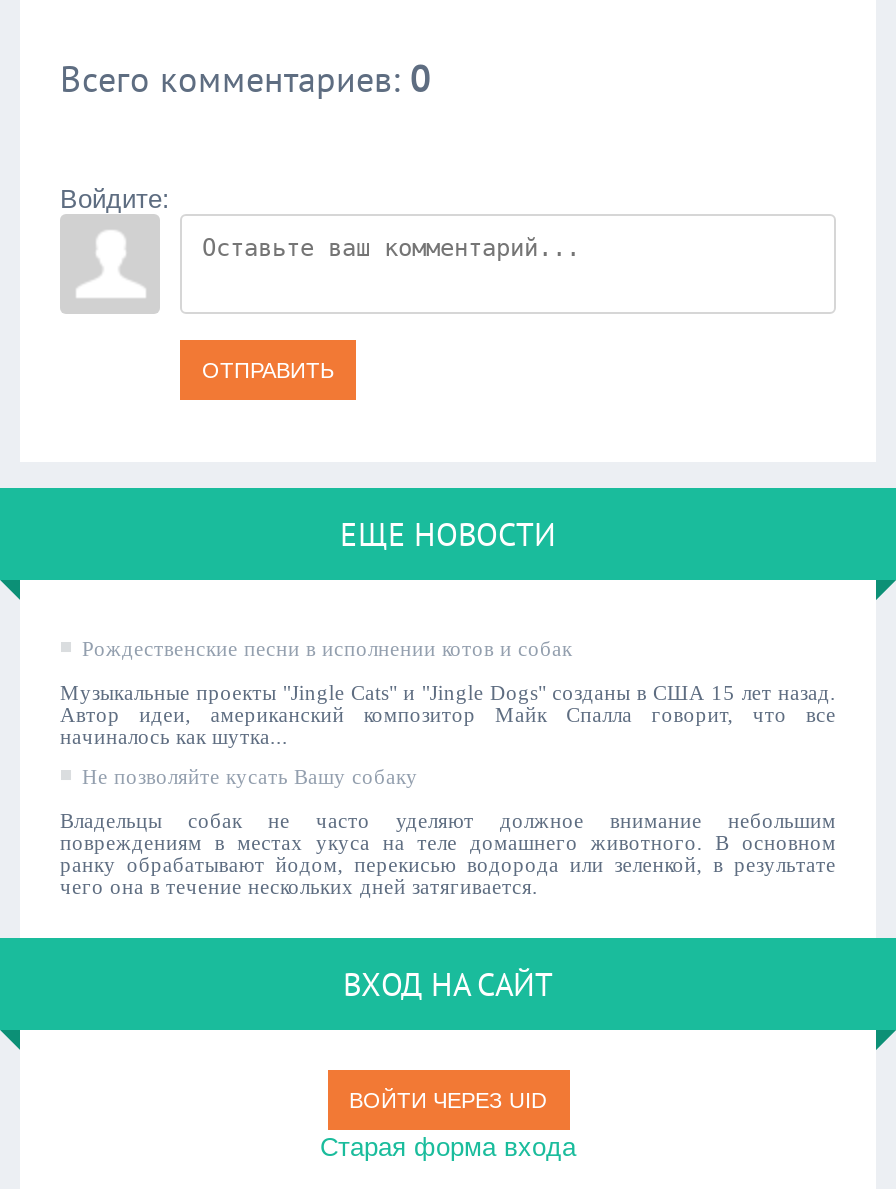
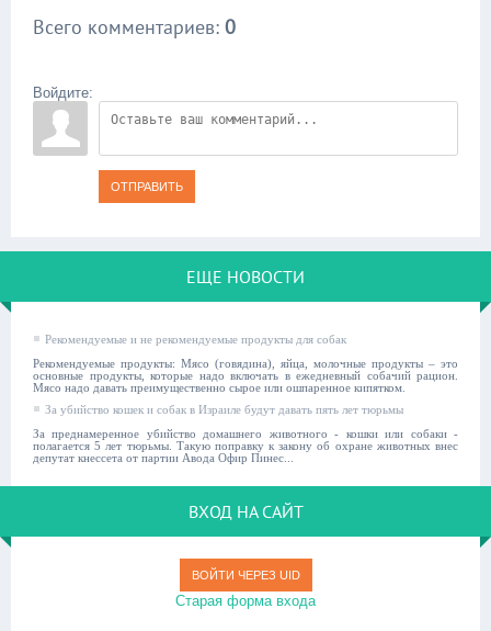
[82,638,572,660] Рождественские песни в исполнении котов и собак -> [45,334,346,346] Рекомендуемые и не рекомендуемые продукты для собак
[60,682,836,748] Музыкальные проекты "Jingle Cats" и "Jingle Dogs" созданы в США 15 лет назад. | Автор идеи, американский композитор Майк Спалла говорит, что все | начиналось как шутка... -> [33,358,458,394] Рекомендуемые продукты: Мясо (говядина), яйца, молочные продукты – это | основные продукты, которые надо включать в ежедневный собачий рацион. | Мясо надо давать преимущественно сырое или ошпаренное кипятком.
[82,766,418,788] Не позволяйте кусать Вашу собаку -> [45,404,403,416] За убийство кошек и собак в Израиле будут давать пять лет тюрьмы
[60,810,836,898] Владельцы собак не часто уделяют должное внимание небольшим | повреждениям в местах укуса на теле домашнего животного. В основном | ранку обрабатывают йодом, перекисью водорода или зеленкой, в результате | чего она в течение нескольких дней затягивается. -> [33,428,458,464] За преднамеренное убийство домашнего животного - кошки или собаки - | полагается 5 лет тюрьмы. Такую поправку к закону об охране животных внес | депутат кнессета от партии Авода Офир Пинес...

